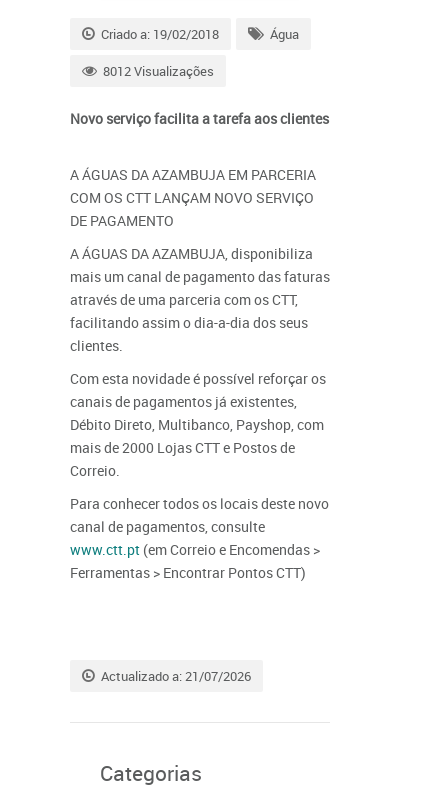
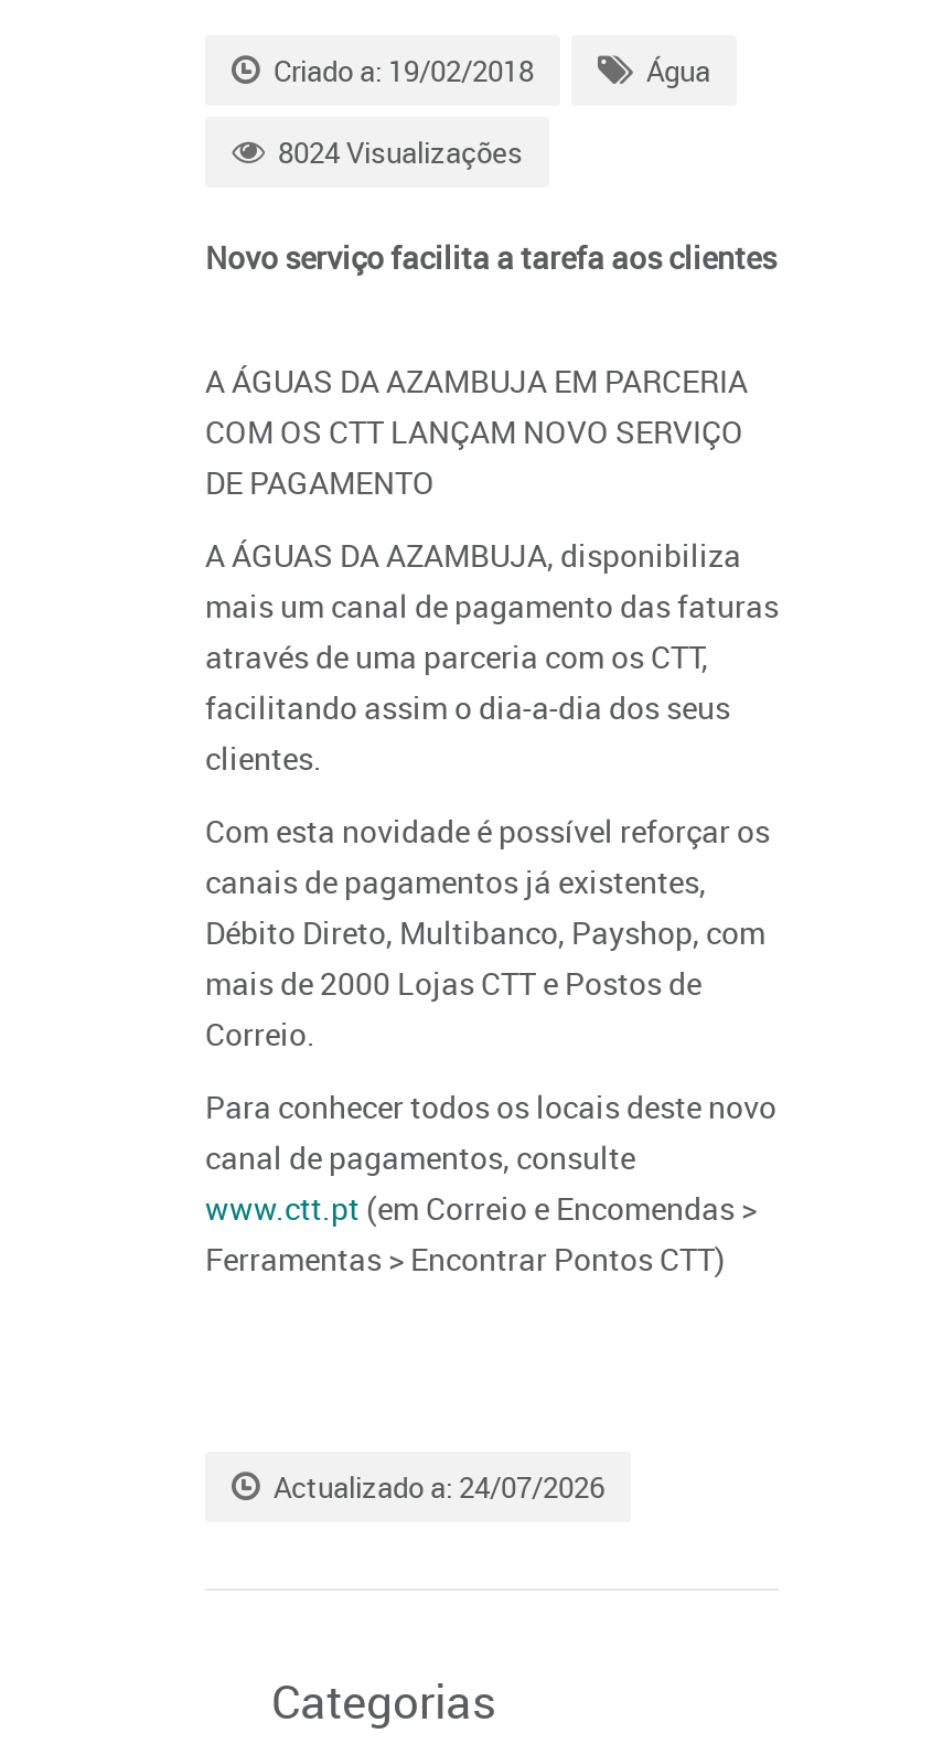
[100,62,214,80] 8012 Visualizações -> [271,133,523,173] 8024 Visualizações
[98,667,251,685] Actualizado a: 21/07/2026 -> [267,1468,604,1507] Actualizado a: 24/07/2026

